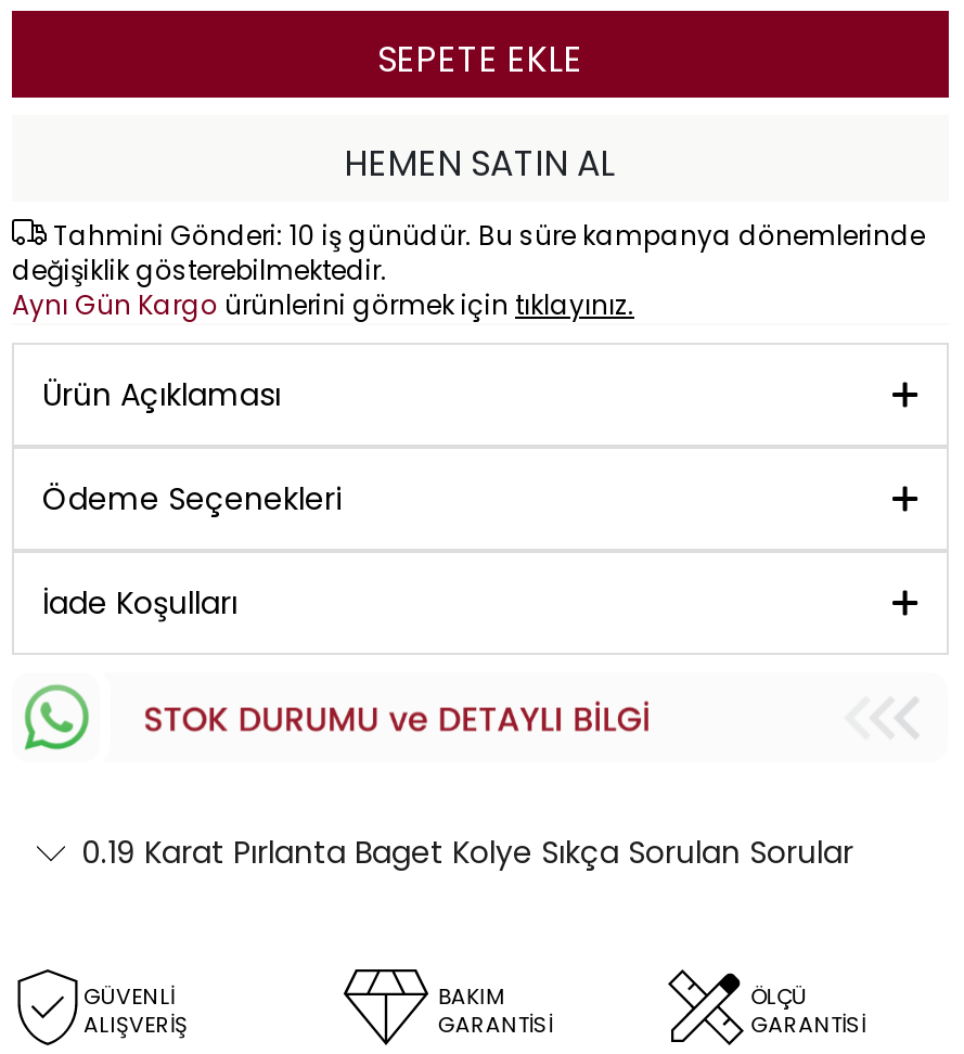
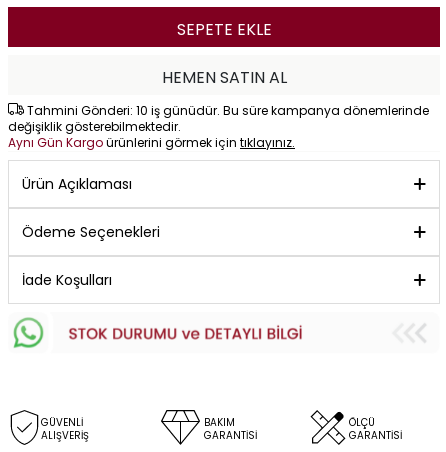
[81,830,853,873] 0.19 Karat Pırlanta Baget Kolye Sıkça Sorulan Sorular -> none

